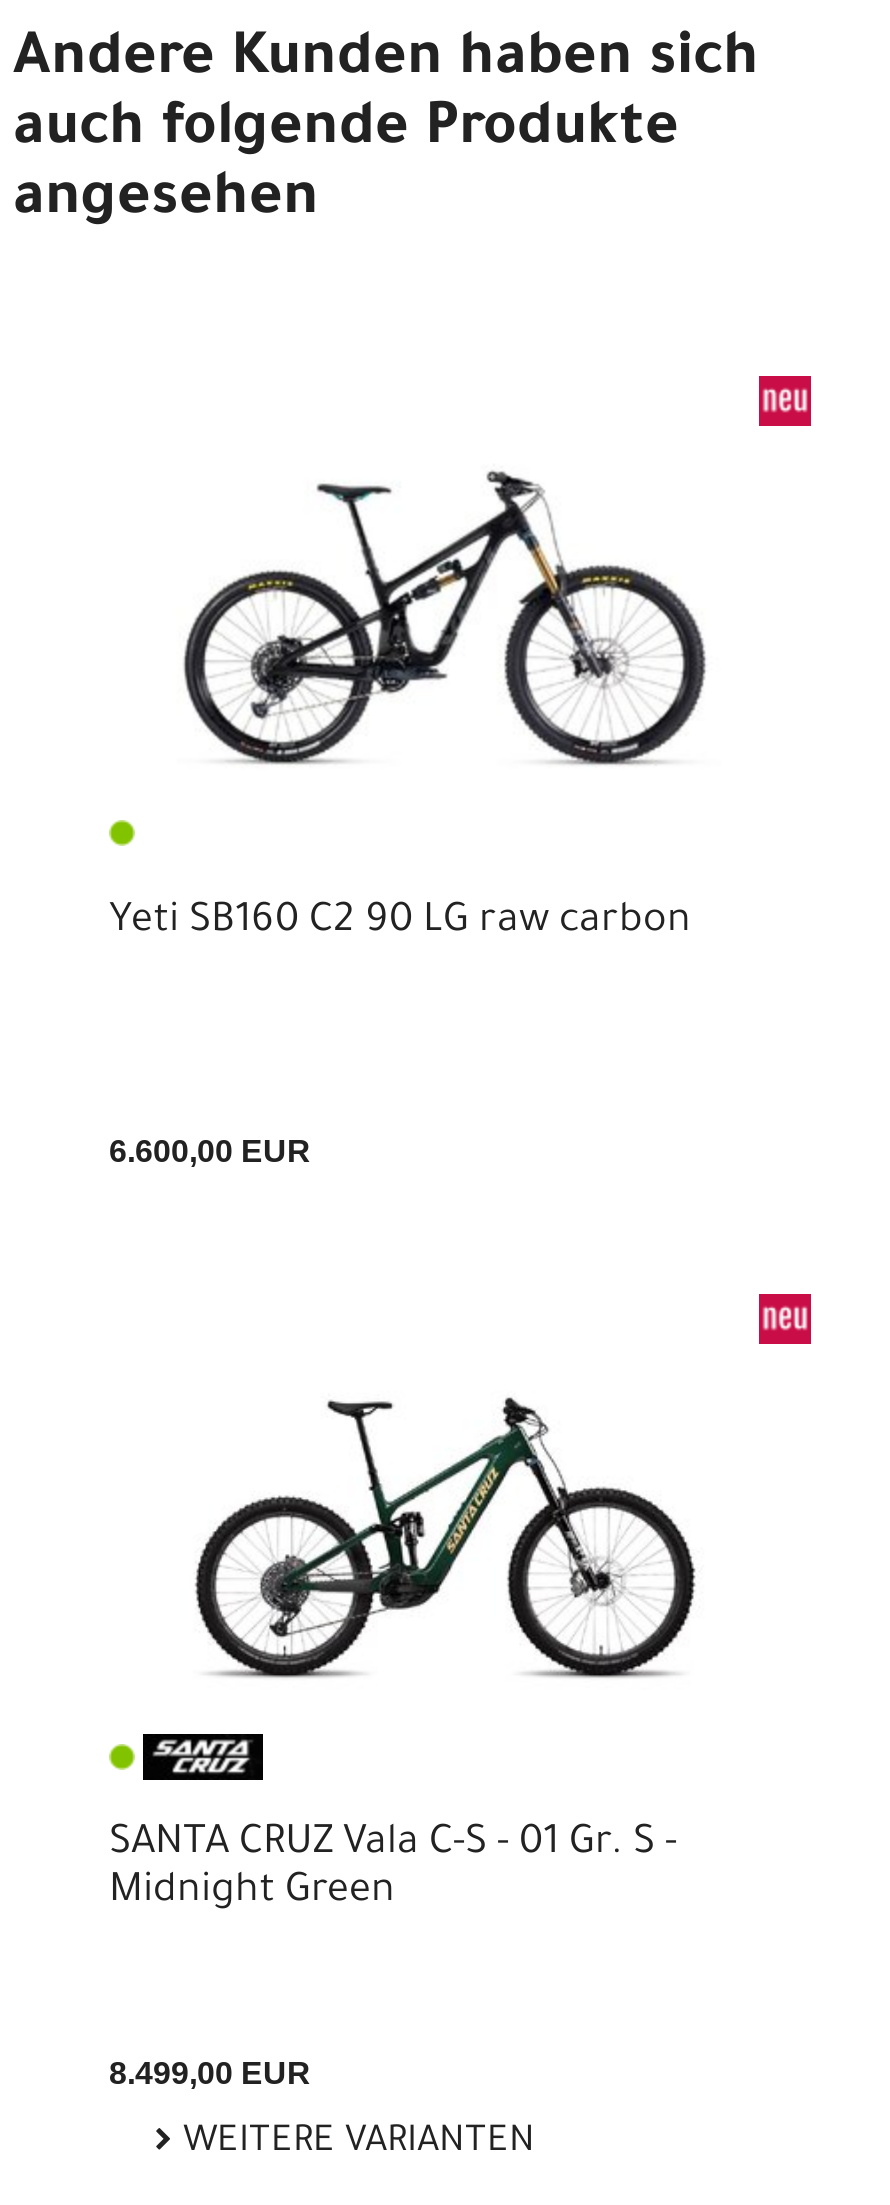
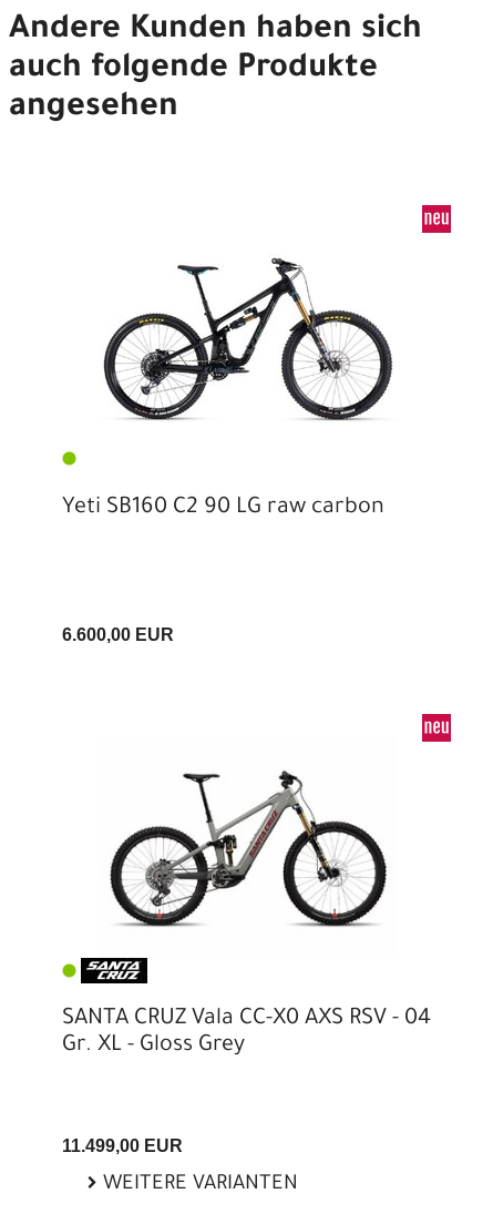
[265,1408,583,1660] [image] -> [148,782,337,918] [image]
[109,1823,677,1915] SANTA CRUZ Vala C-S - 01 Gr. S - | Midnight Green -> [62,1007,431,1058] SANTA CRUZ Vala CC-X0 AXS RSV - 04 | Gr. XL - Gloss Grey
[109,2055,311,2089] 8.499,00 EUR -> [62,1136,183,1155] 11.499,00 EUR

